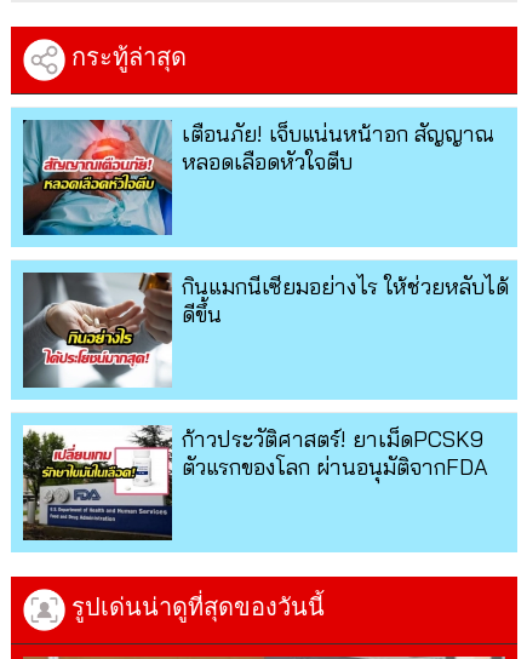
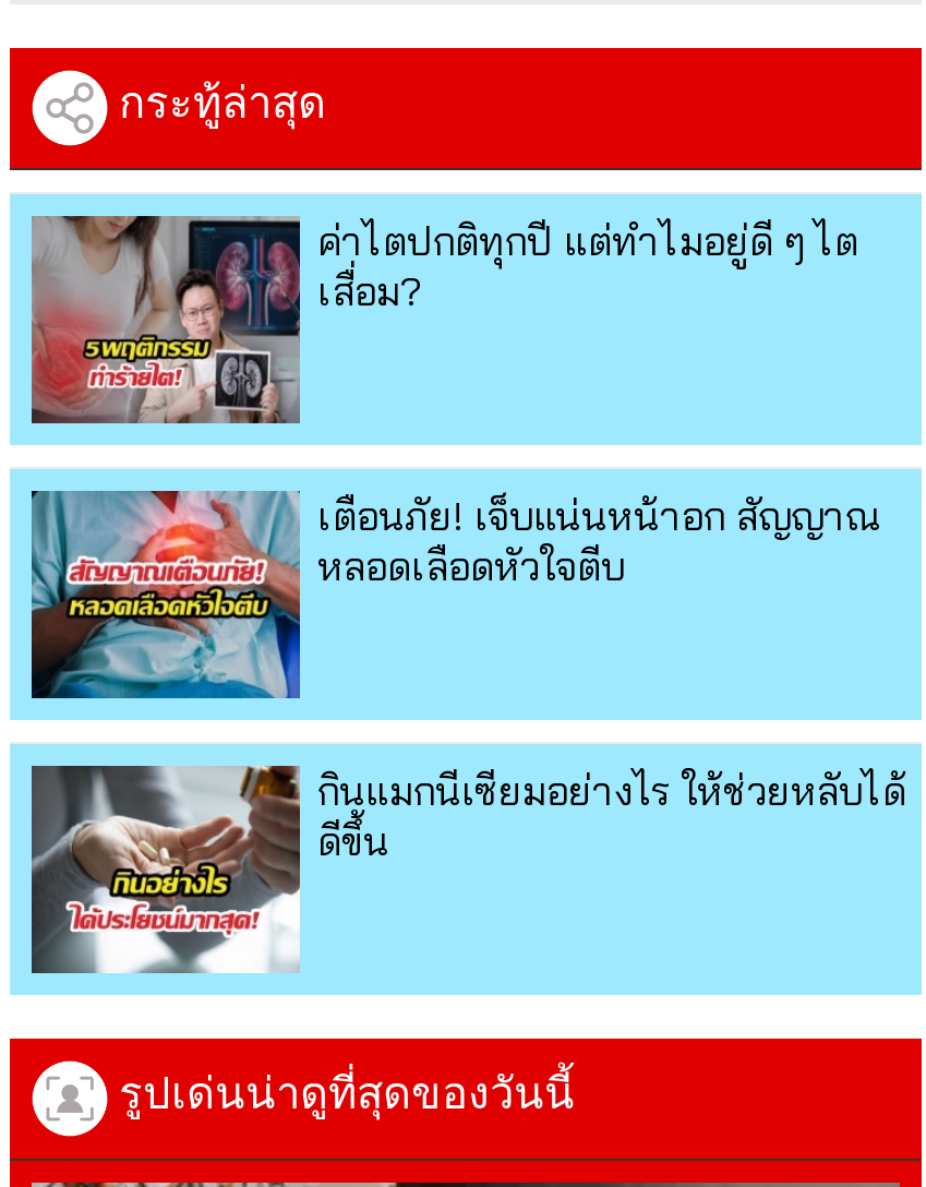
none -> [29,216,858,425] [image] | ค่าไตปกติทุกปี แต่ทำไมอยู่ดี ๆ ไต | เสื่อม?
moved [21,118,509,329] -> [27,487,906,867]: [image] | เตือนภัย! เจ็บแน่นหน้าอก สัญญาณ | หลอดเลือดหัวใจตีบ | กินแมกนีเซียมอย่างไร ให้ช่วยหลับได้ | ดีขึ้น
moved [23,270,178,389] -> [32,762,311,975]: [image]
[22,424,488,541] [image] | ก้าวประวัติศาสตร์! ยาเม็ดPCSK9 | ตัวแรกของโลก ผ่านอนุมัติจากFDA -> none

